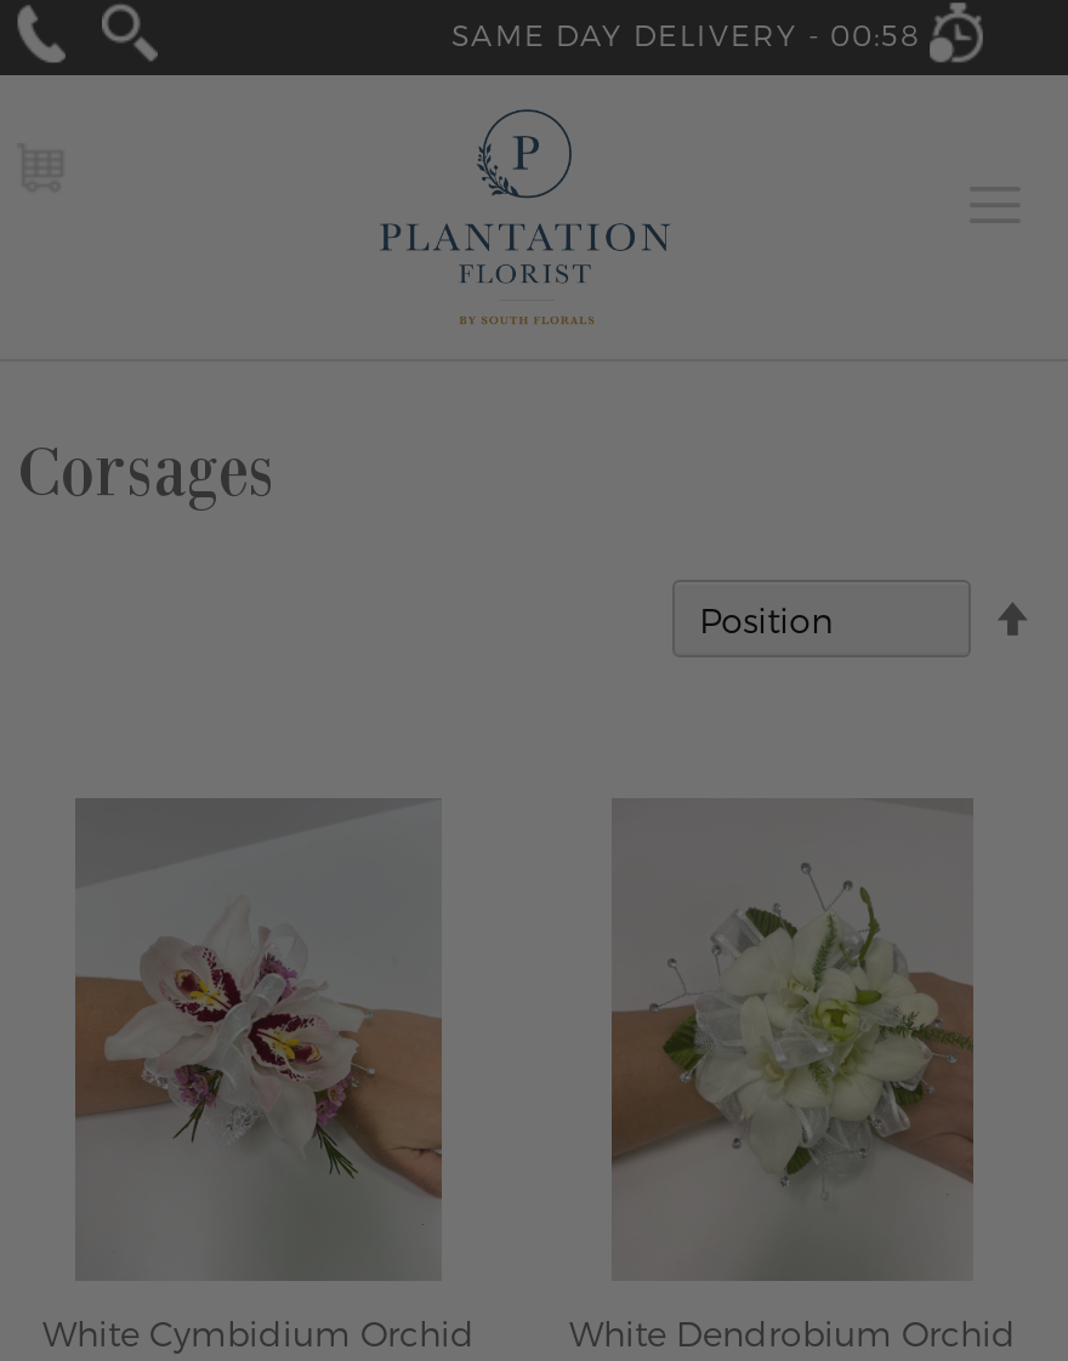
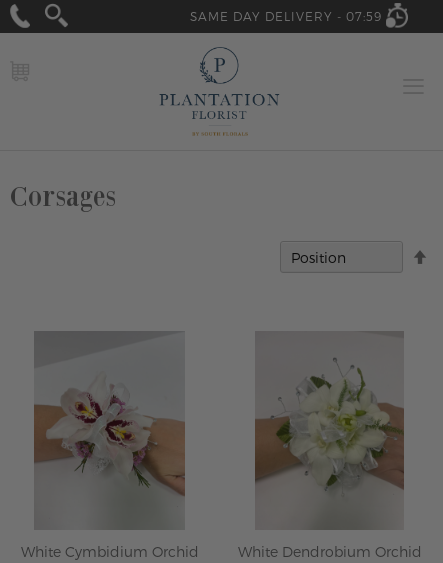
[451,17,920,51] SAME DAY DELIVERY - 00:58 -> [190,9,382,23] SAME DAY DELIVERY - 07:59

